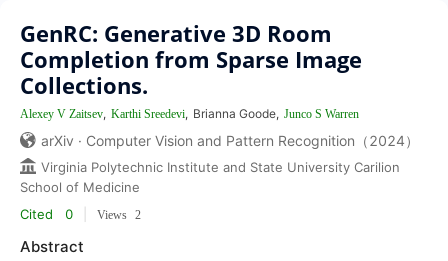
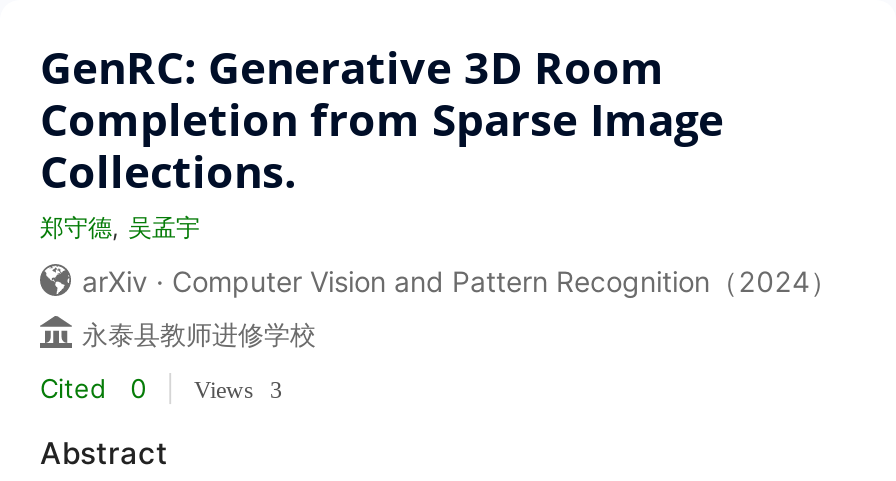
[20,106,359,121] Alexey V Zaitsev, Karthi Sreedevi, Brianna Goode, Junco S Warren -> [40,212,200,242] 郑守德, 吴孟宇
[20,159,400,195] Virginia Polytechnic Institute and State University Carilion | School of Medicine -> [82,318,316,350] 永泰县教师进修学校
[97,208,141,222] Views 2 -> [194,376,282,404] Views 3

